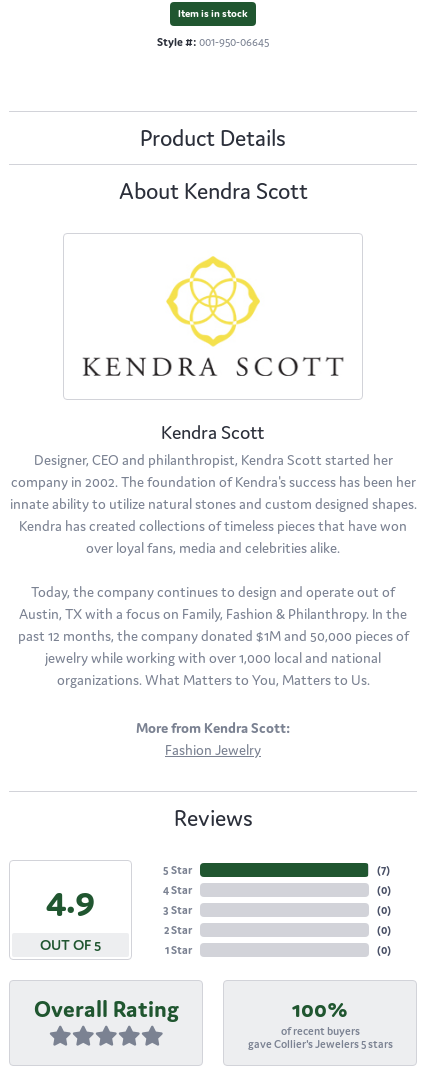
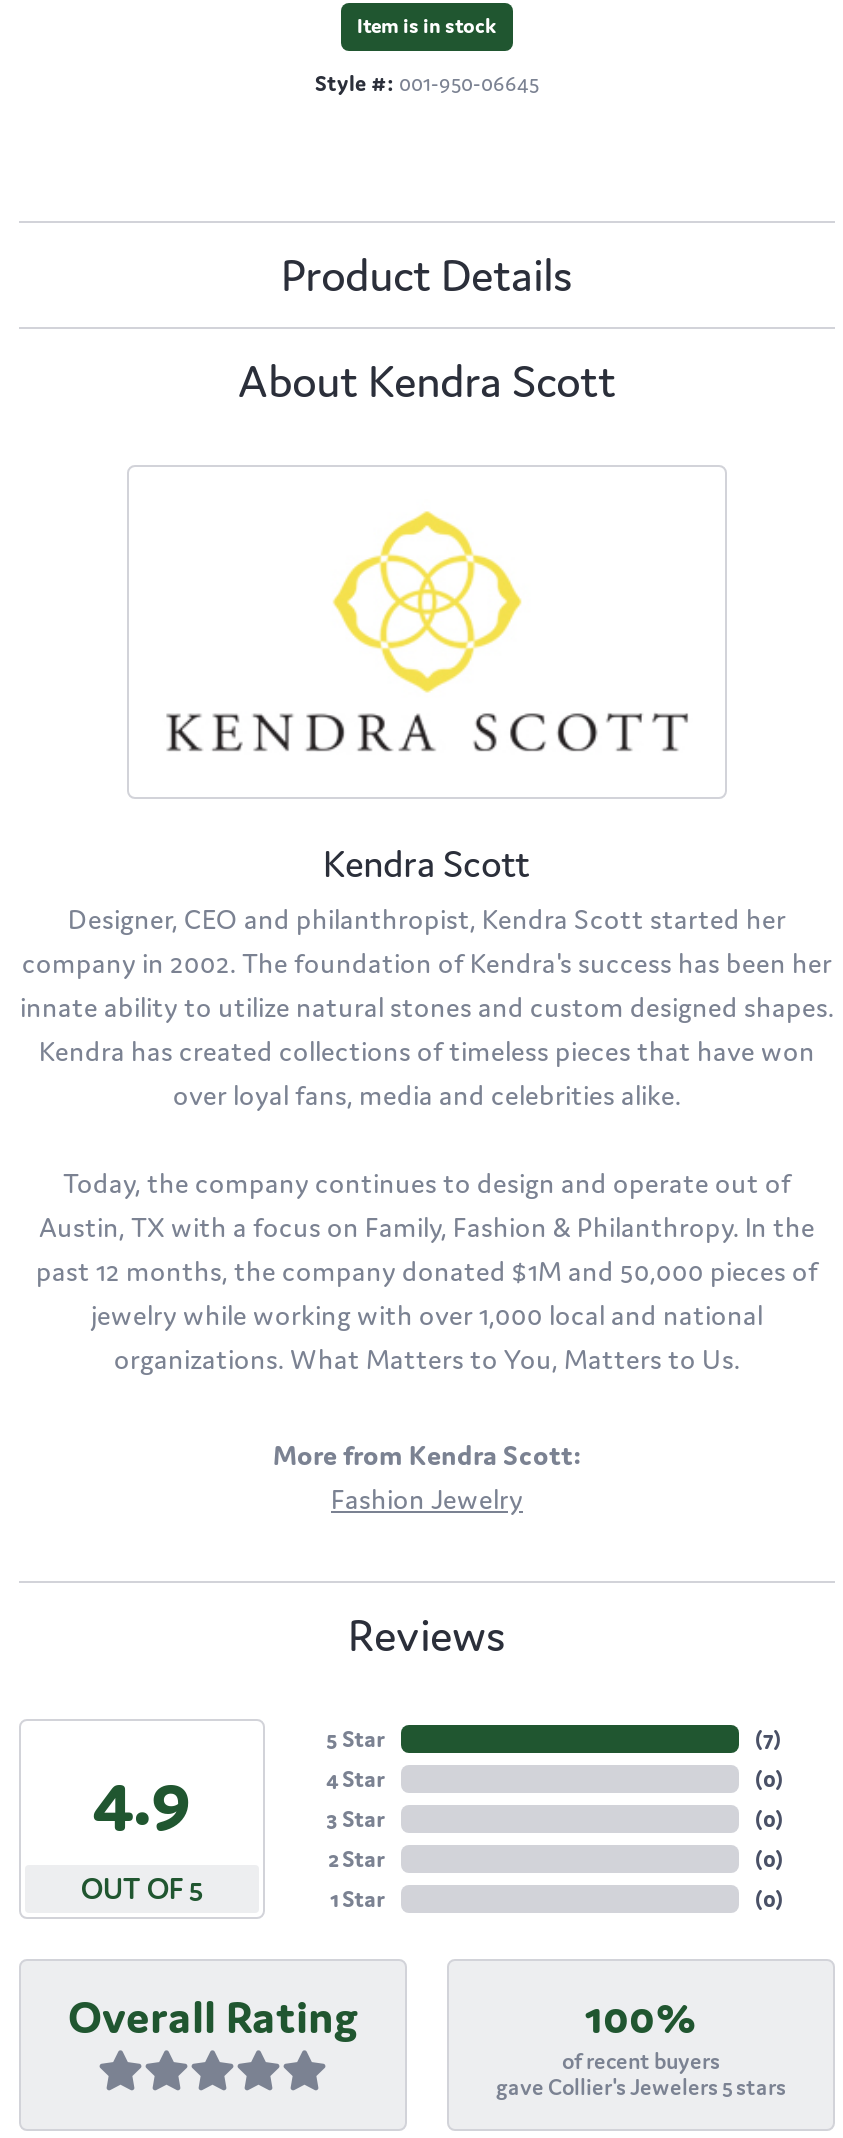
[377,863,390,877] (7) -> [755,1725,781,1753] (2)

